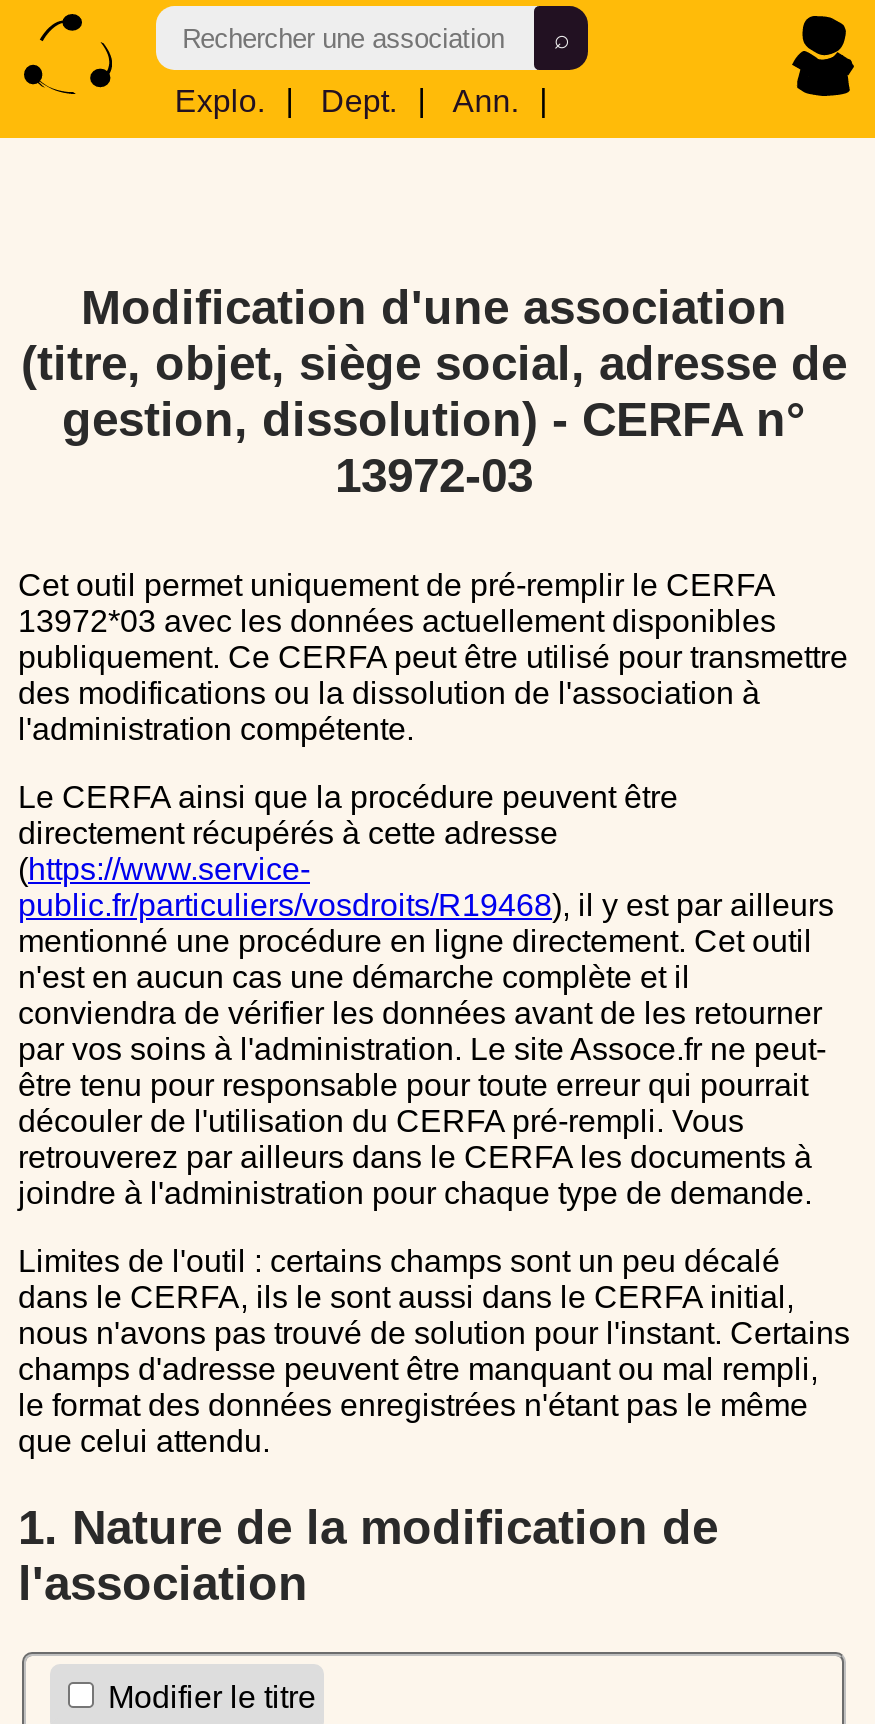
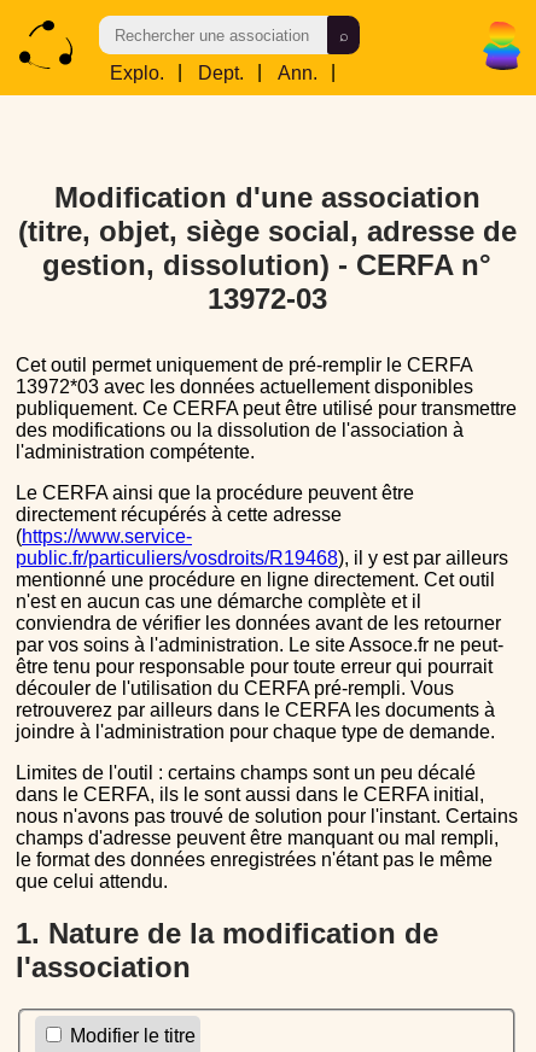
[792,14,856,96] [image] -> [483,22,522,70] [image]

